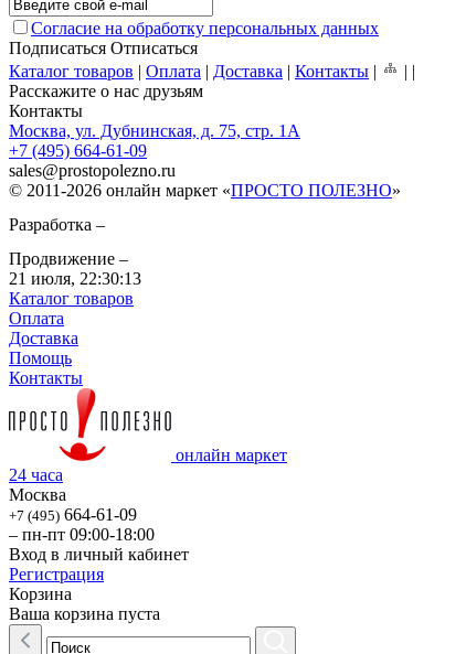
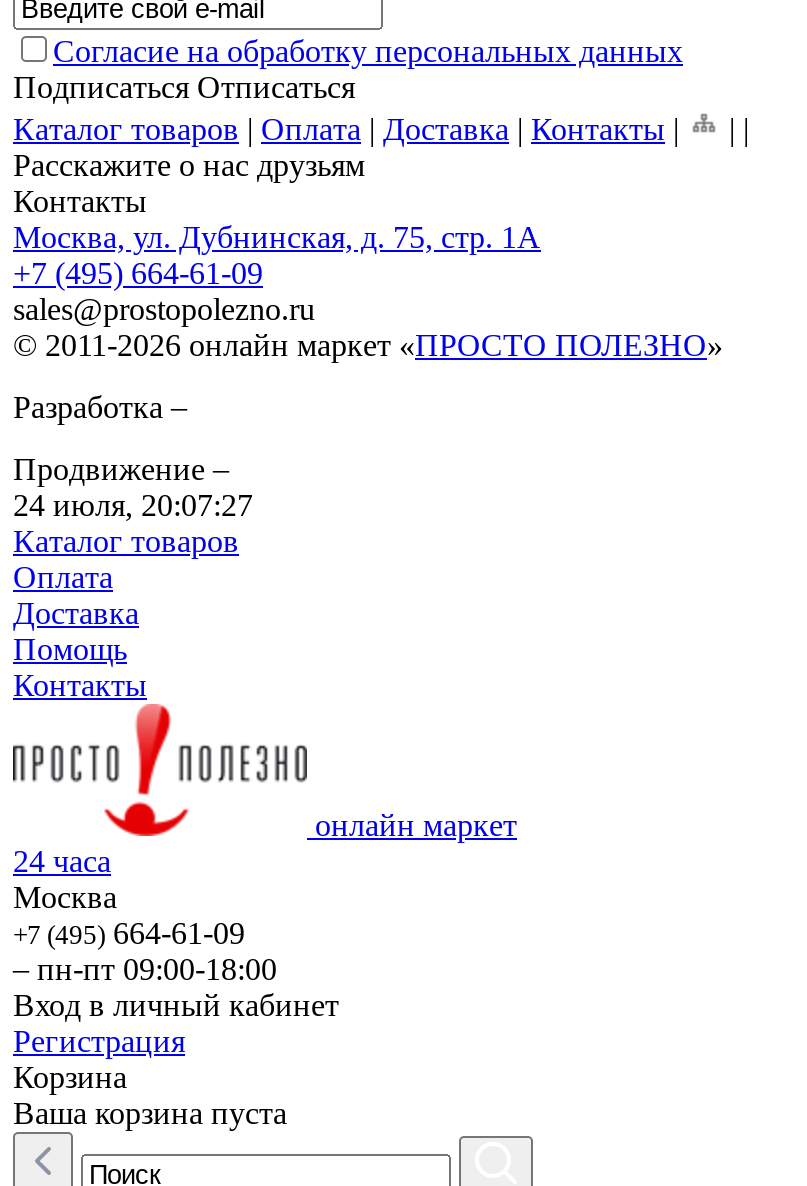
[9,269,141,288] 21 июля, 22:30:13 -> [13,488,253,522] 24 июля, 20:07:27

